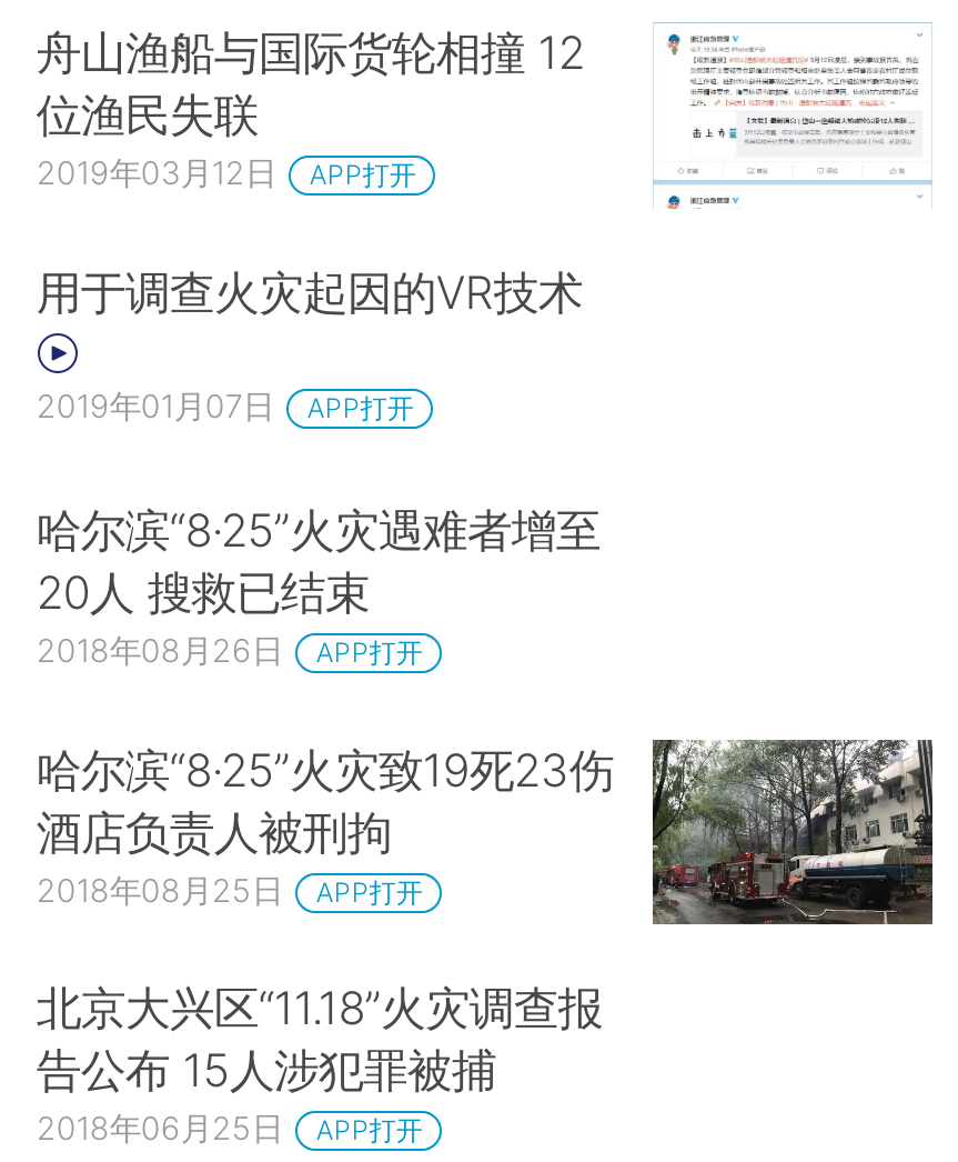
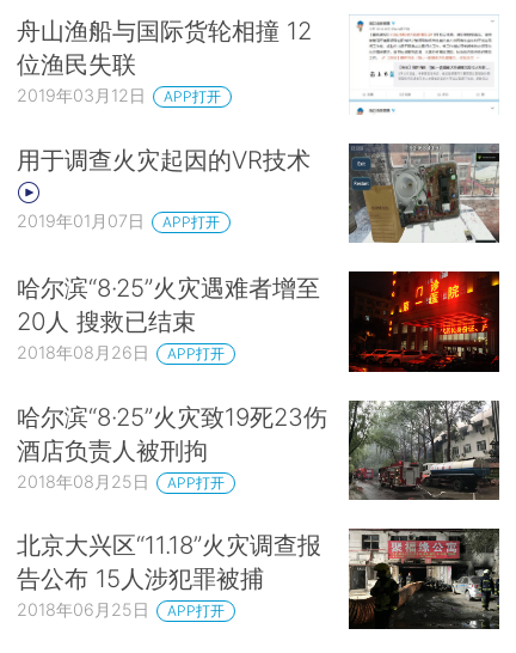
none -> [348,142,500,244] [image]
none -> [348,270,500,373] [image]
none -> [348,527,500,630] [image]

